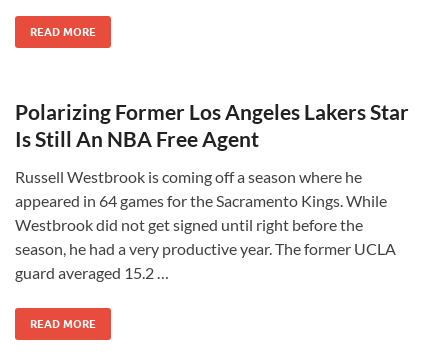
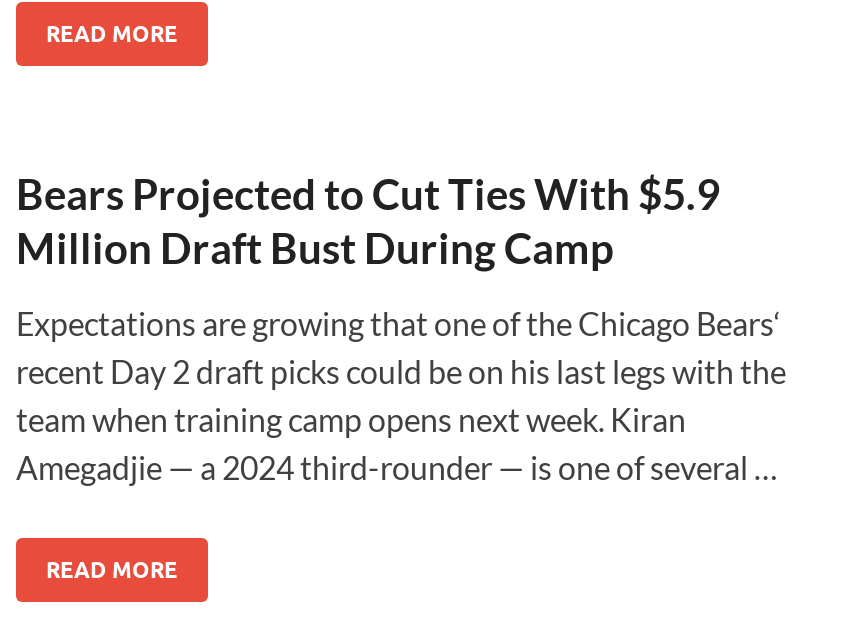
[15,99,409,151] Polarizing Former Los Angeles Lakers Star | Is Still An NBA Free Agent -> [16,168,720,272] Bears Projected to Cut Ties With $5.9 | Million Draft Bust During Camp
[15,167,396,282] Russell Westbrook is coming off a season where he | appeared in 64 games for the Sacramento Kings. While | Westbrook did not get signed until right before the | season, he had a very productive year. The former UCLA | guard averaged 15.2 … -> [16,304,786,486] Expectations are growing that one of the Chicago Bears‘ | recent Day 2 draft picks could be on his last legs with the | team when training camp opens next week. Kiran | Amegadjie — a 2024 third-rounder — is one of several …

